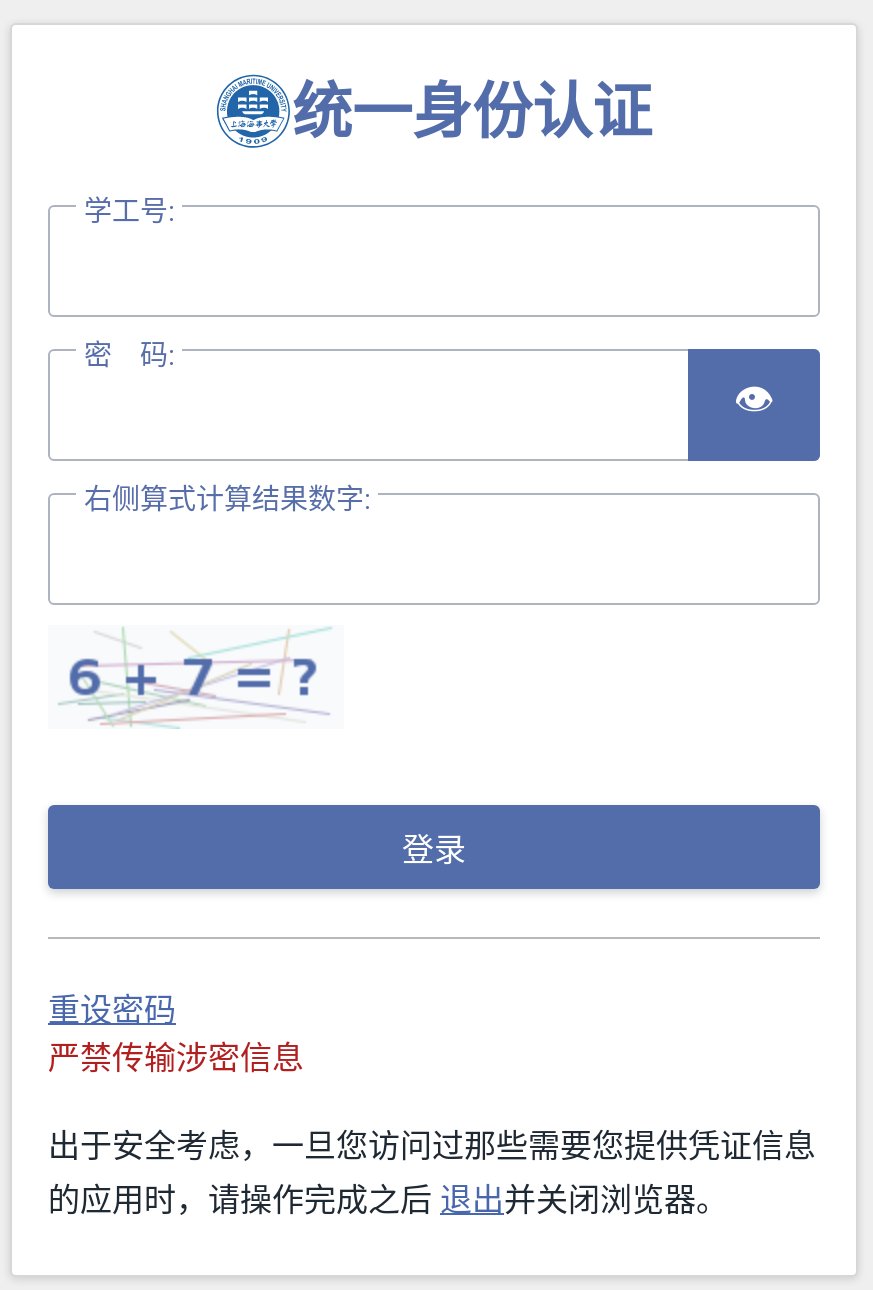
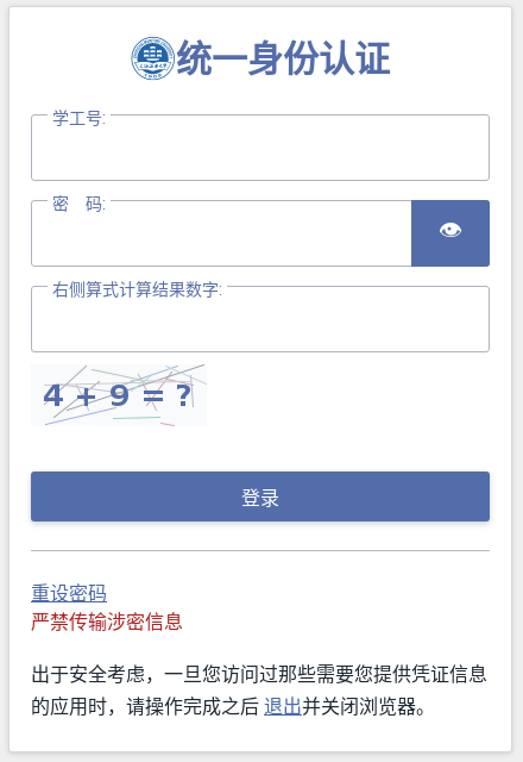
[60,629,328,729] [image] -> [44,364,204,426] [image]

